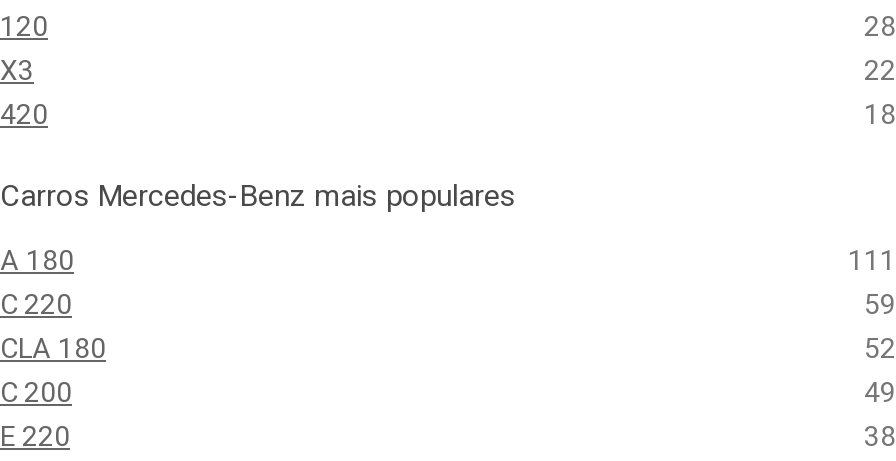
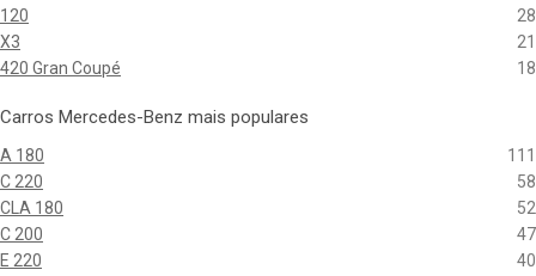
[0,54,896,130] 22 | 420 -> [0,32,536,78] 21 | 420 Gran Coupé
[864,288,896,320] 59 -> [517,172,536,191] 58
[864,376,896,408] 49 -> [517,225,536,244] 47
[864,420,896,452] 38 -> [517,251,536,270] 40

